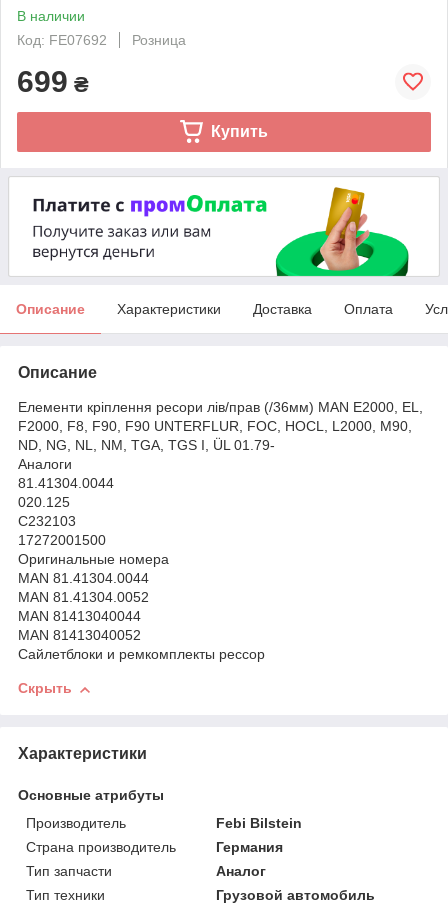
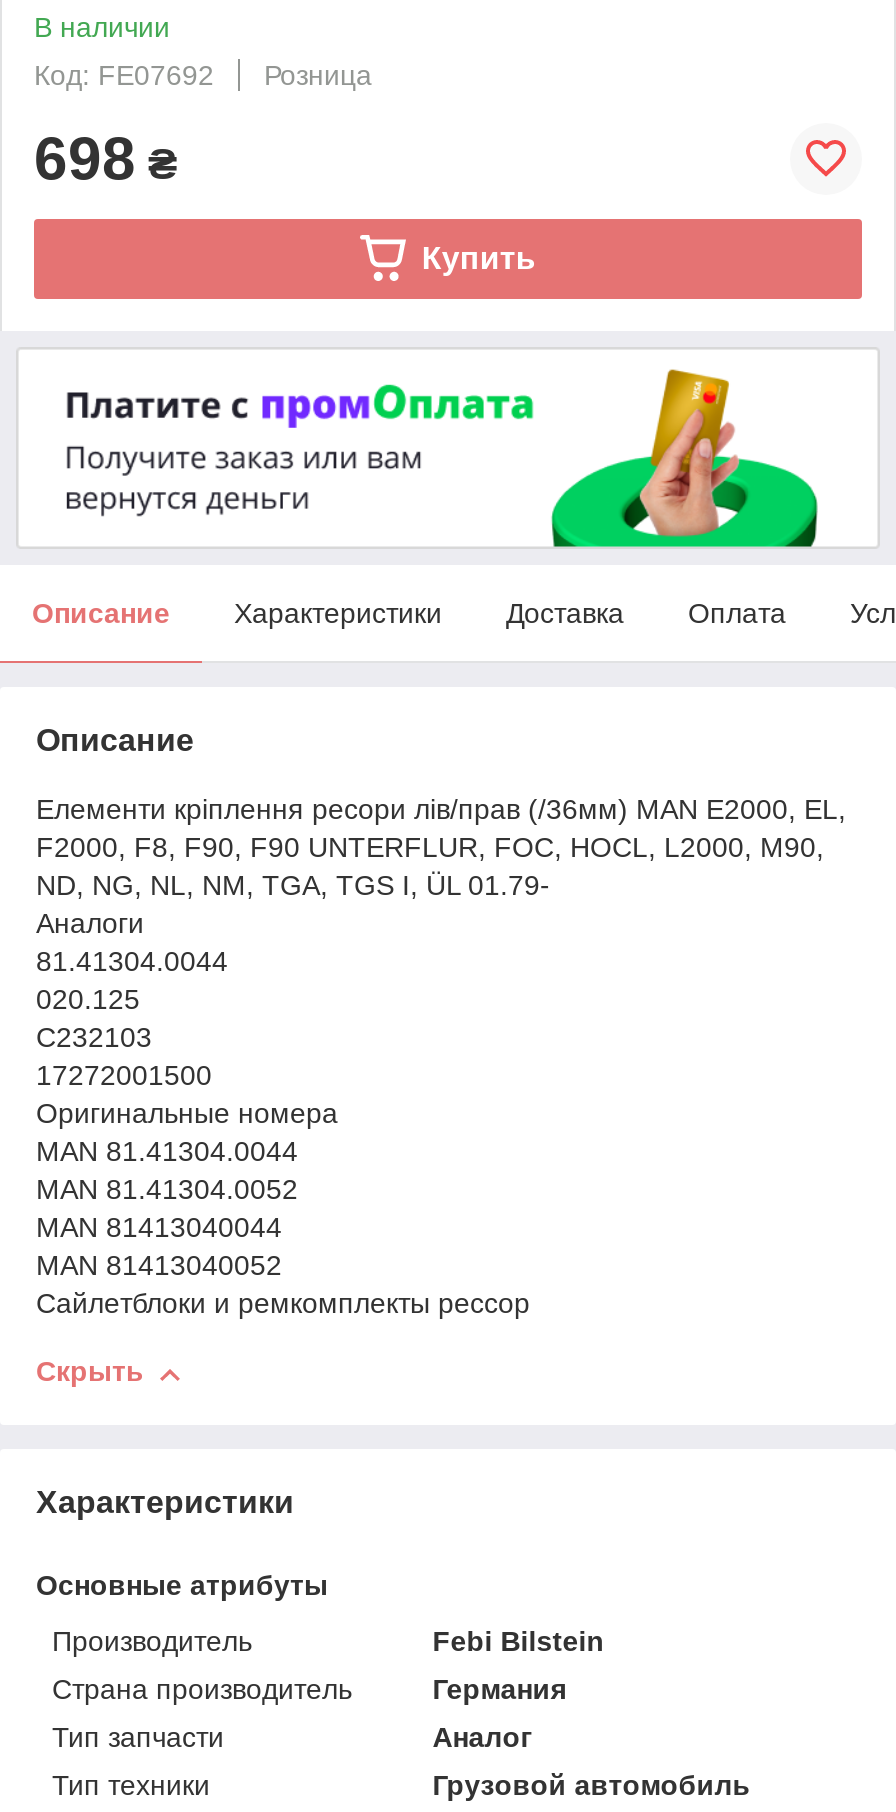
[17,65,89,98] 699 ₴ -> [34,125,178,191] 698 ₴

